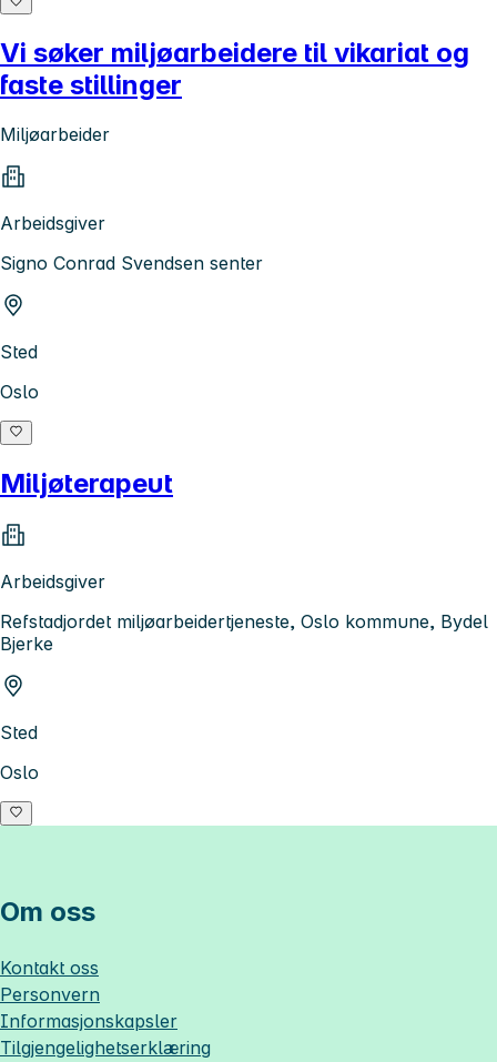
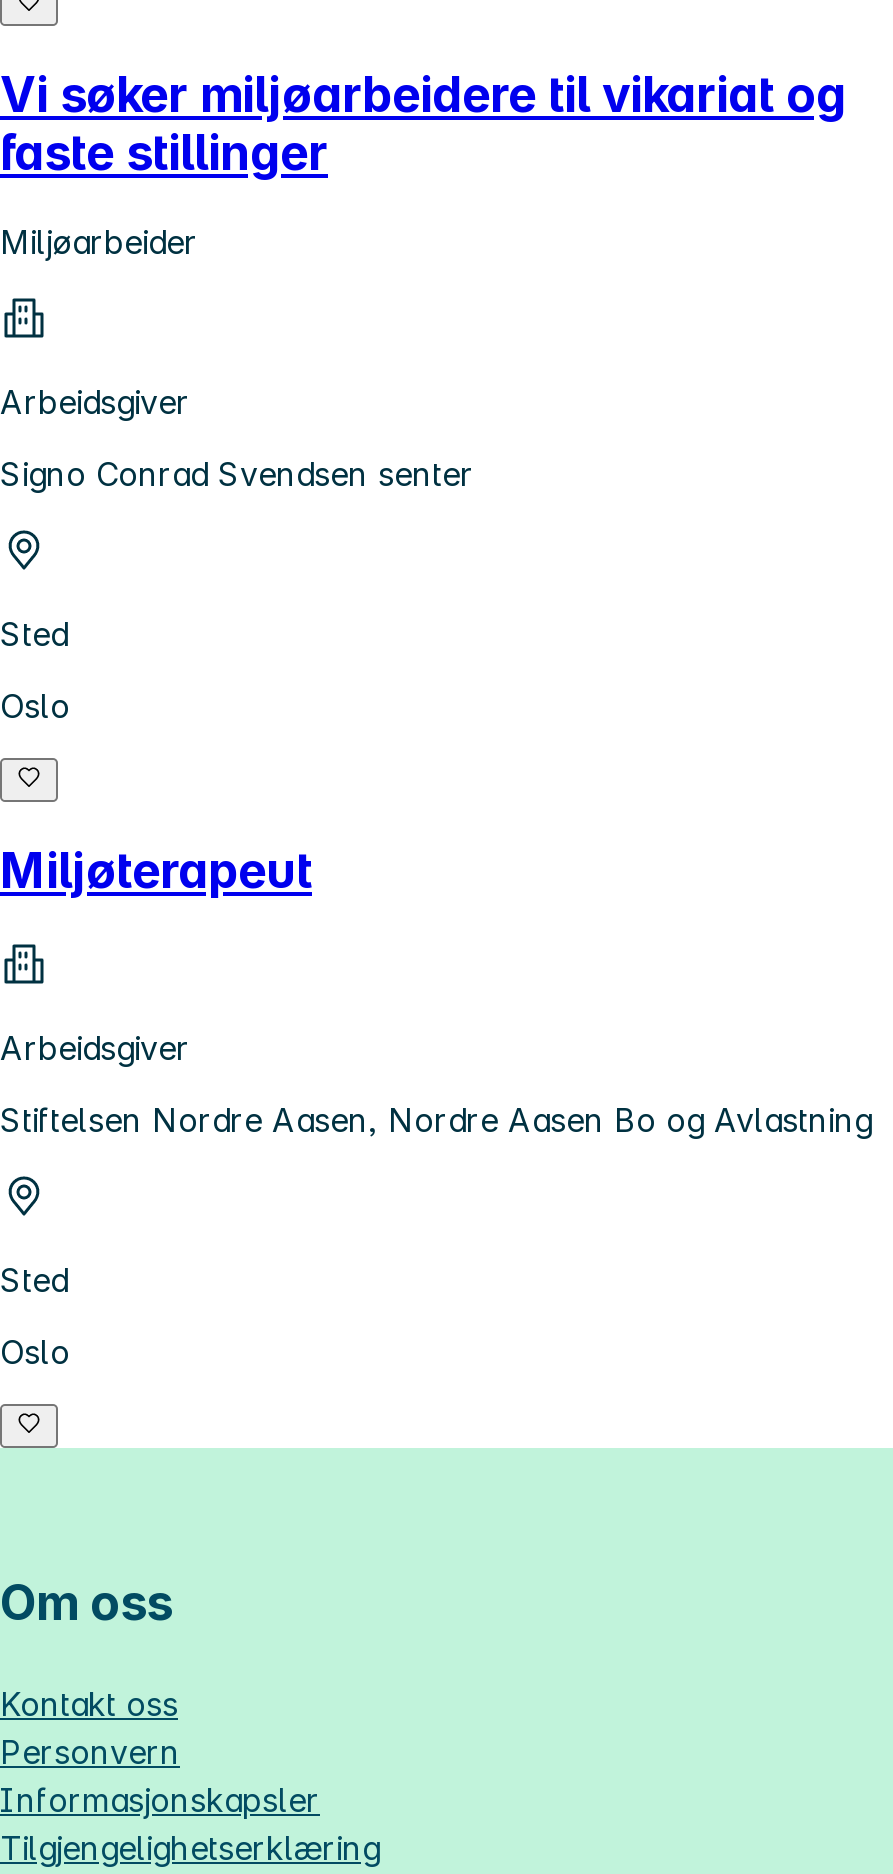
[0,610,488,655] Refstadjordet miljøarbeidertjeneste, Oslo kommune, Bydel | Bjerke -> [0,1100,872,1140] Stiftelsen Nordre Aasen, Nordre Aasen Bo og Avlastning

